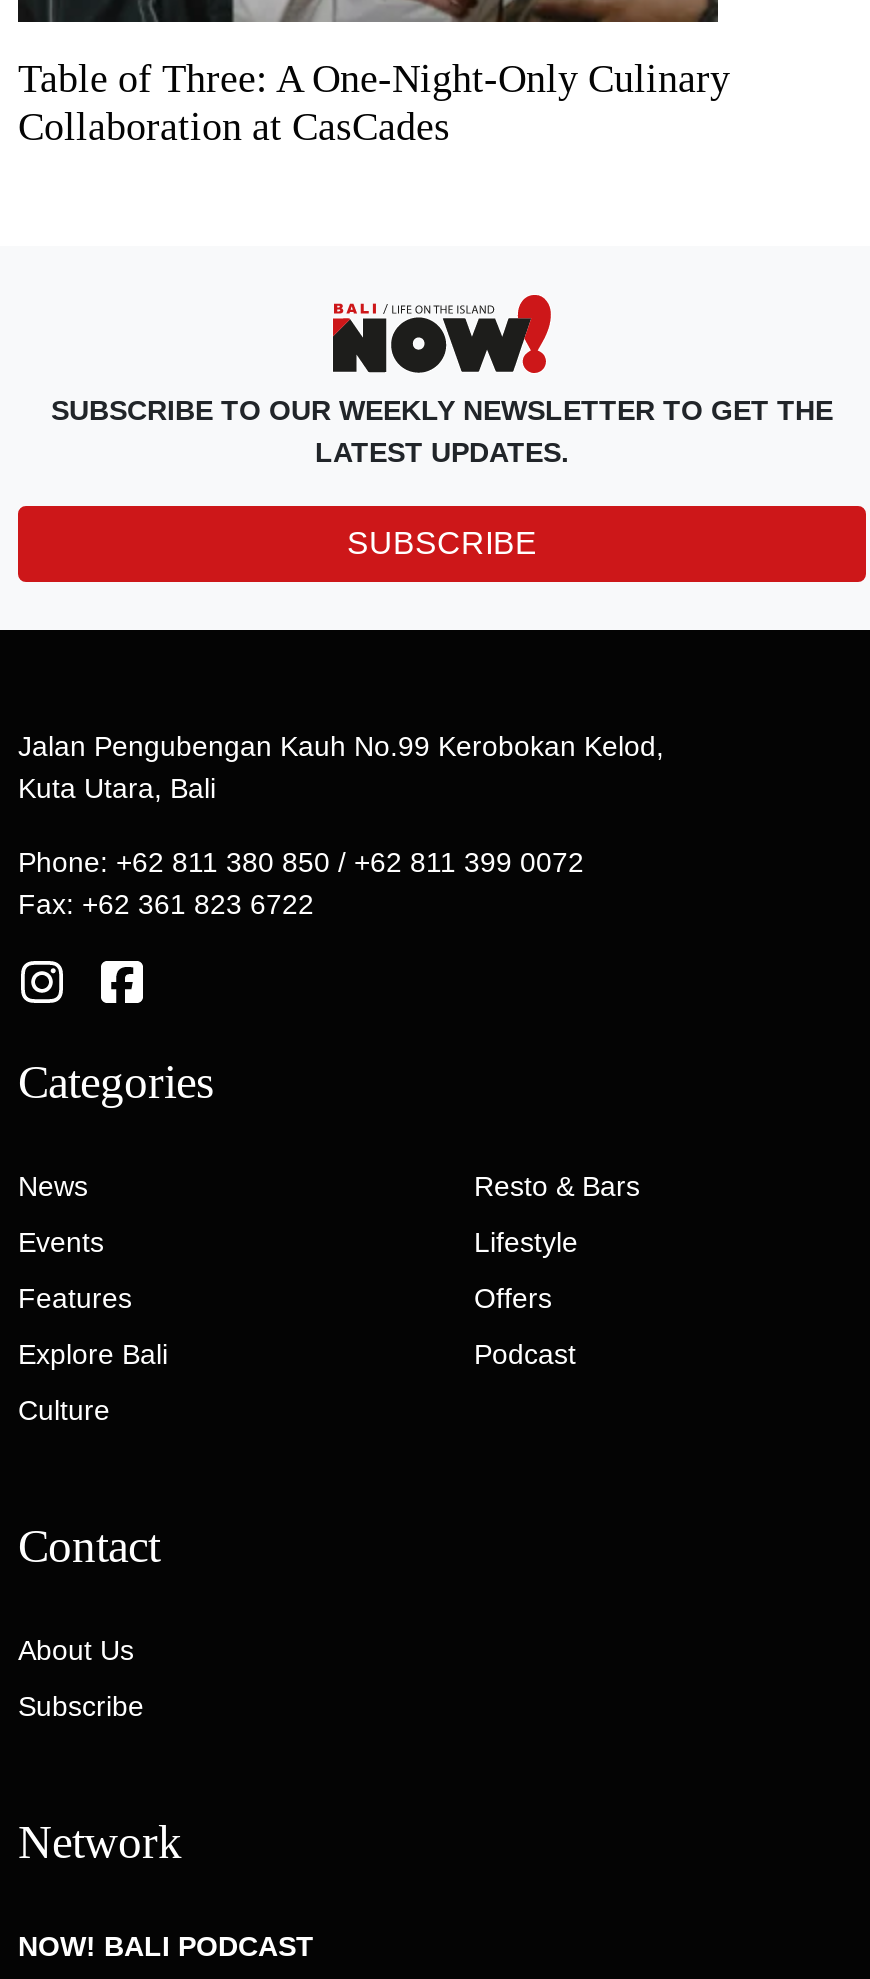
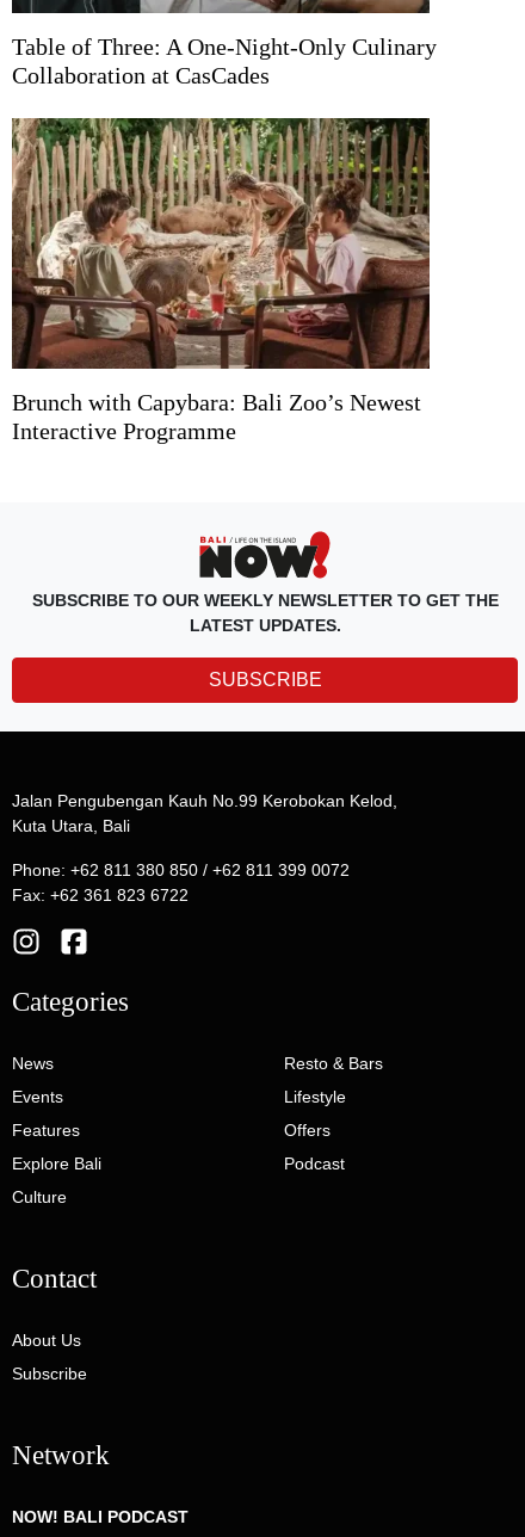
none -> [11,117,430,444] [image] | Brunch with Capybara: Bali Zoo’s Newest | Interactive Programme

